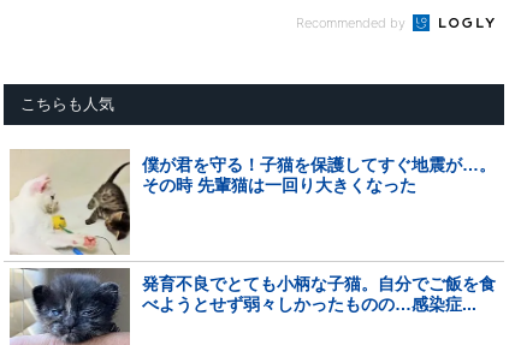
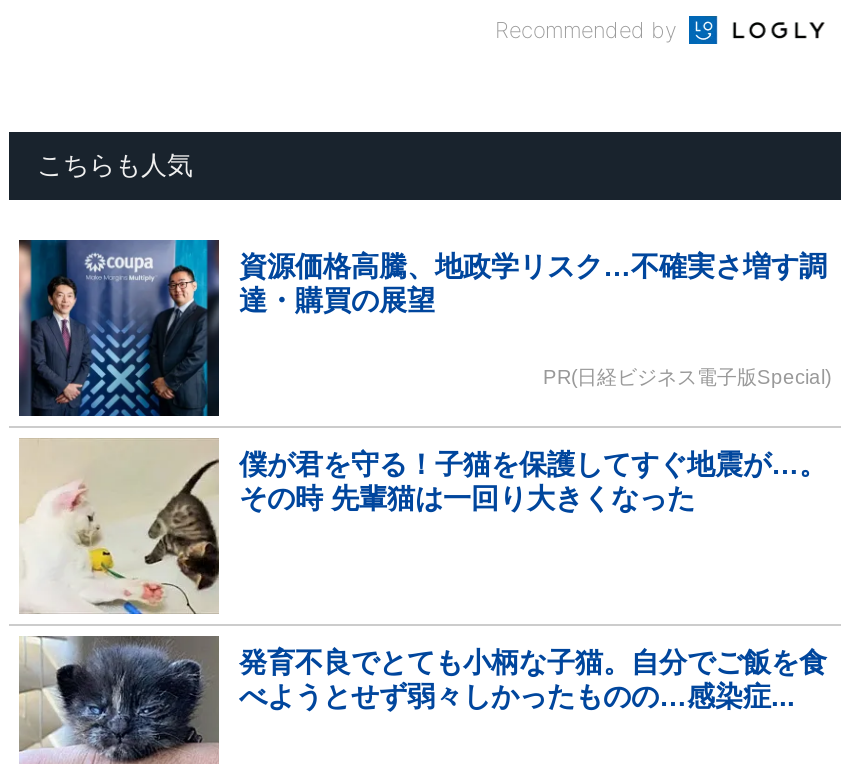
none -> [17,238,831,418] [image] | 資源価格高騰、地政学リスク…不確実さ増す調 | 達・購買の展望 | PR(日経ビジネス電子版Special)

